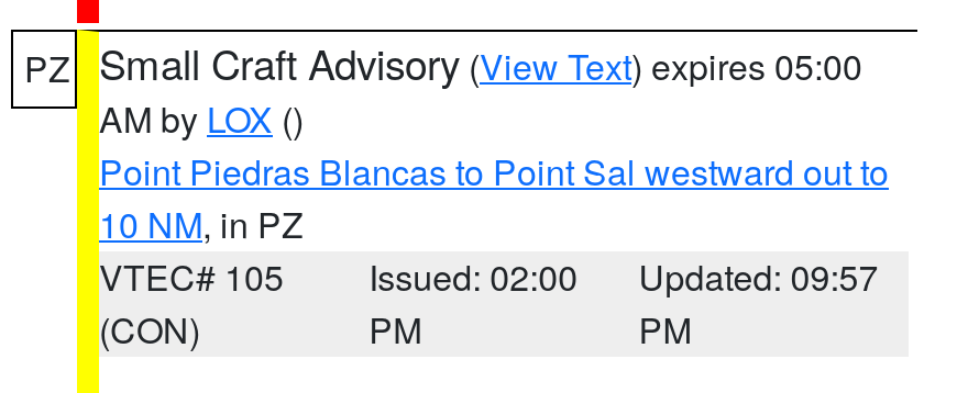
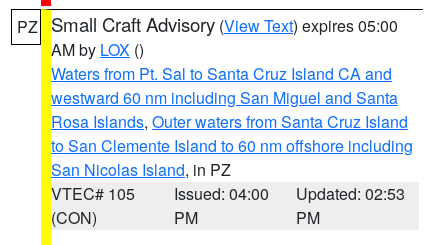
[99,146,889,249] Point Piedras Blancas to Point Sal westward out to | 10 NM, in PZ -> [51,62,413,181] Waters from Pt. Sal to Santa Cruz Island CA and | westward 60 nm including San Miguel and Santa | Rosa Islands, Outer waters from Santa Cruz Island | to San Clemente Island to 60 nm offshore including | San Nicolas Island, in PZ
[369,251,578,302] Issued: 02:00 -> [174,182,269,205] Issued: 04:00
[638,251,878,302] Updated: 09:57 -> [296,182,405,205] Updated: 02:53

